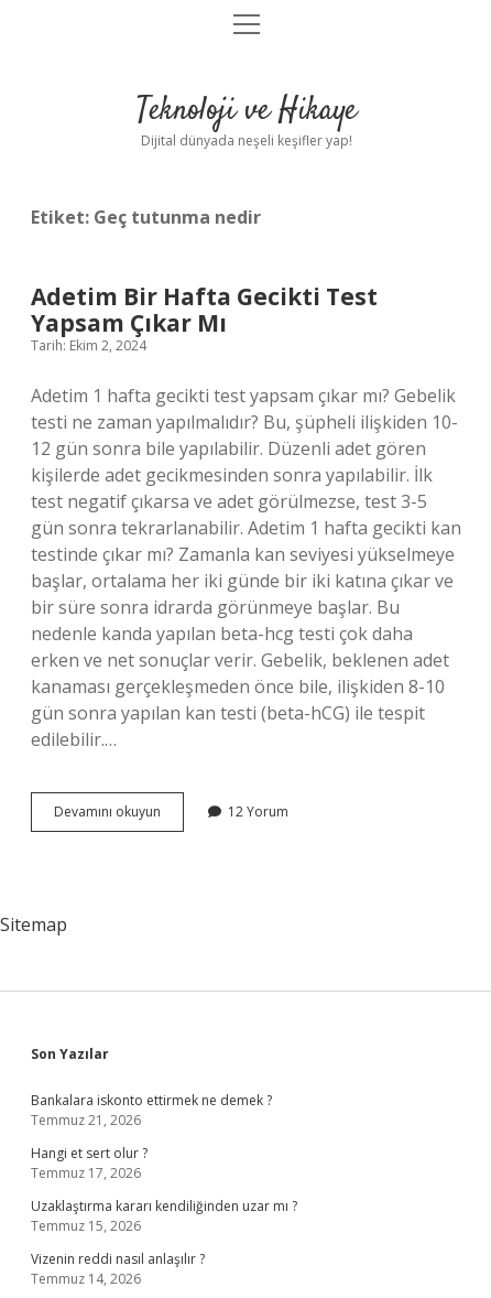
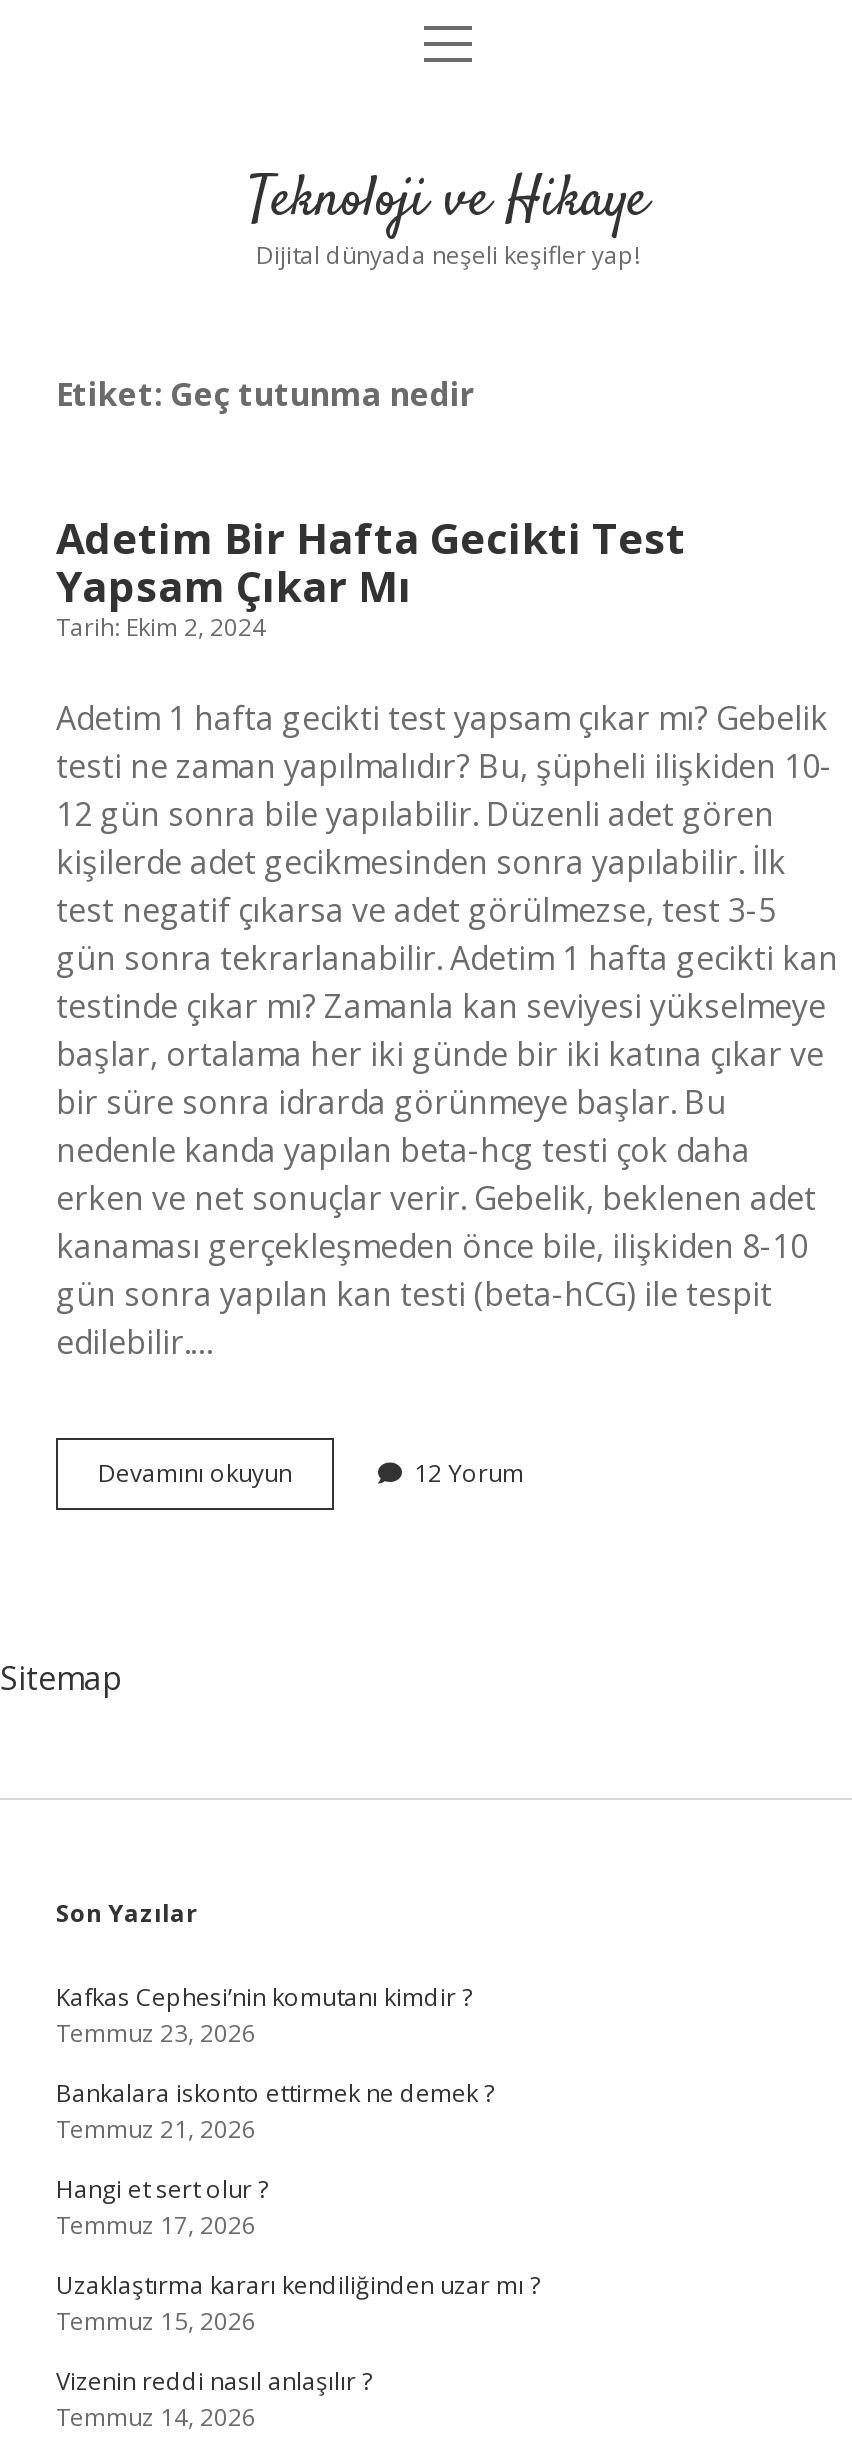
none -> [56,1980,472,2050] Kafkas Cephesi’nin komutanı kimdir ? | Temmuz 23, 2026

